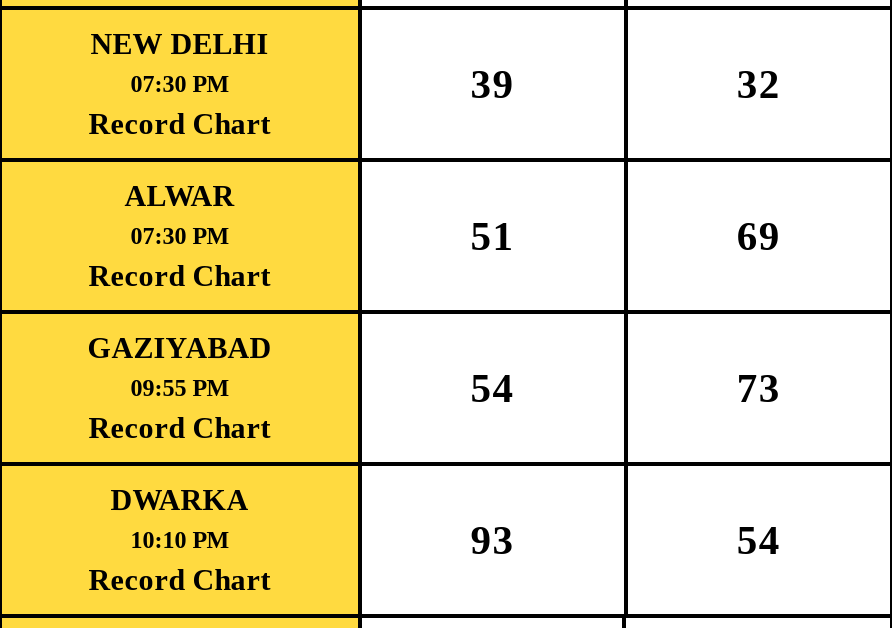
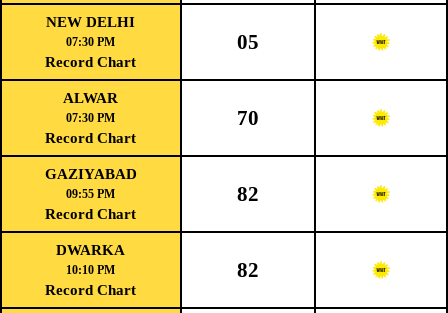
[470,61,781,105] 39 | 32 -> [237,30,259,52] 05
[470,213,781,257] 51 | 69 -> [237,106,259,128] 70
[470,365,781,409] 54 | 73 -> [237,182,259,204] 82
[470,517,781,561] 93 | 54 -> [237,258,259,280] 82

